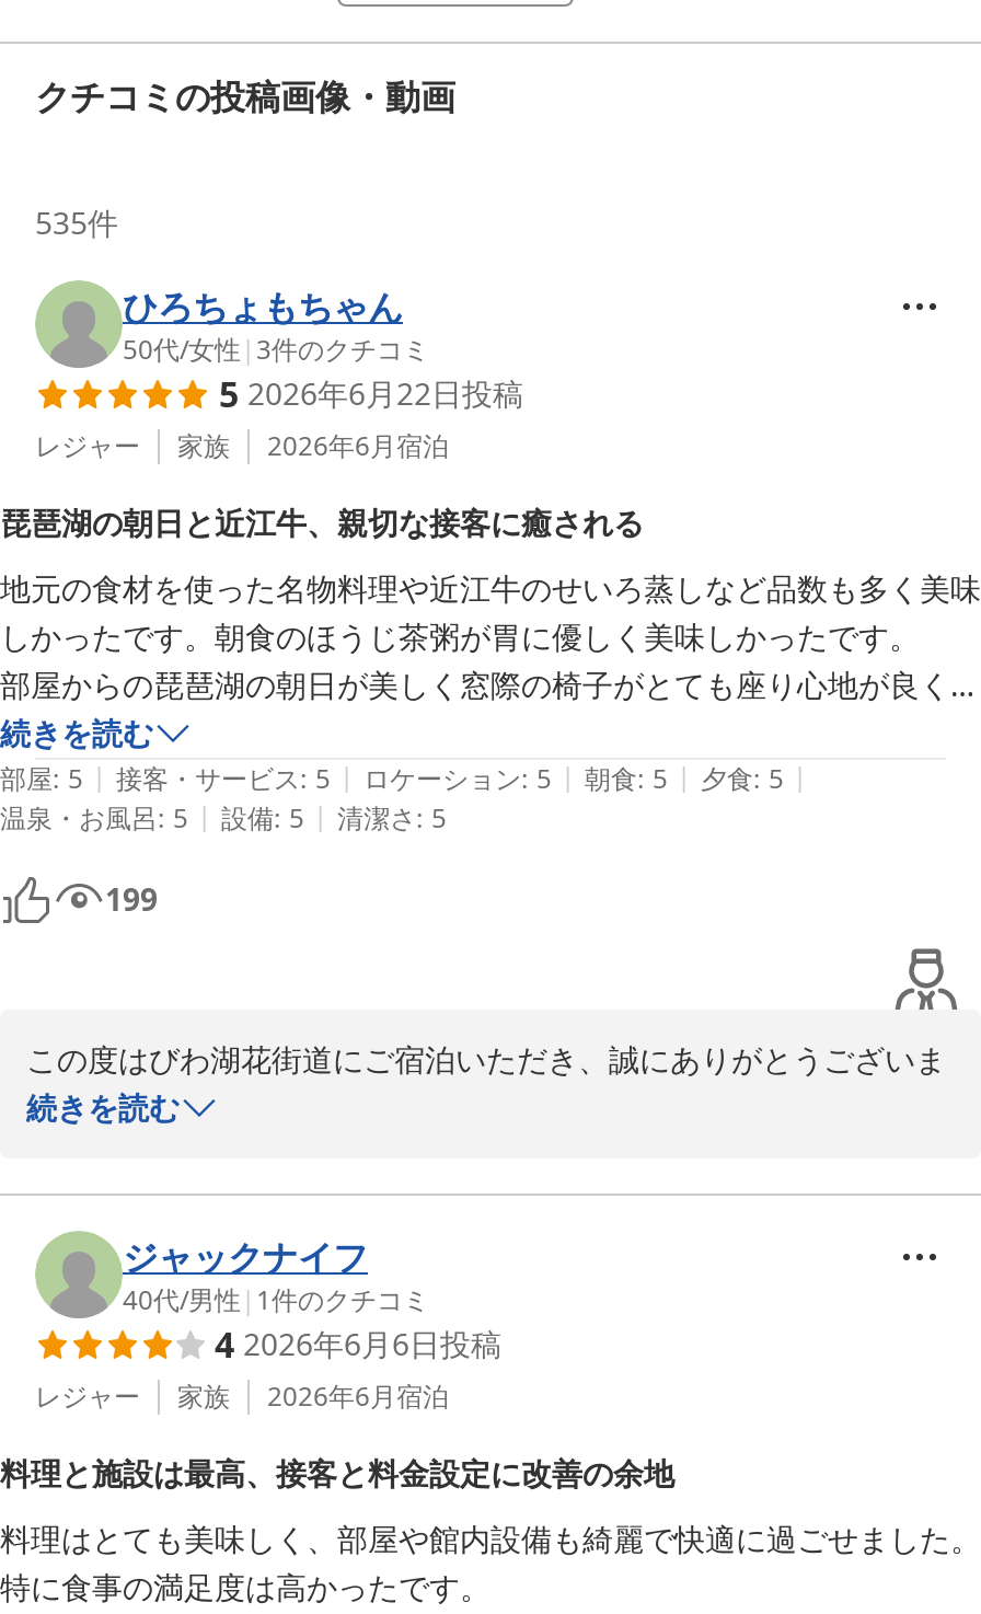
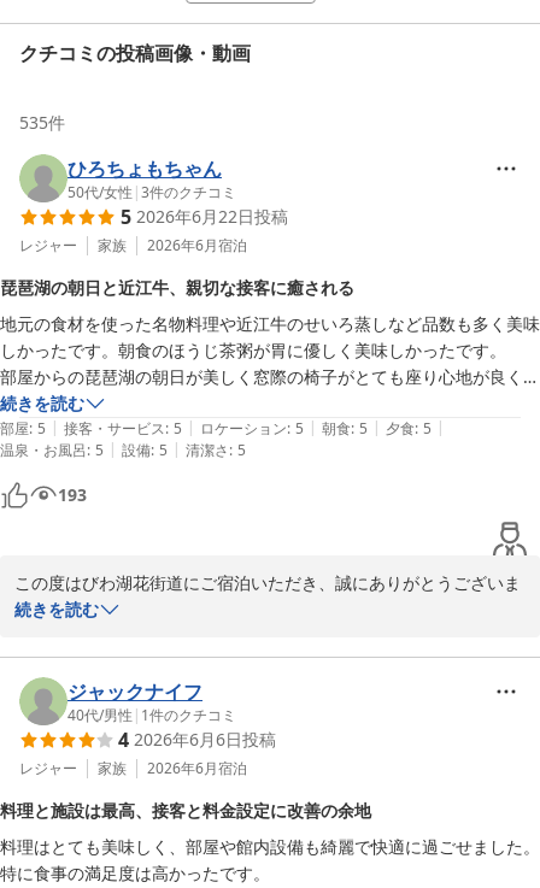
[105,878,158,920] 199 -> [58,483,87,506] 193

